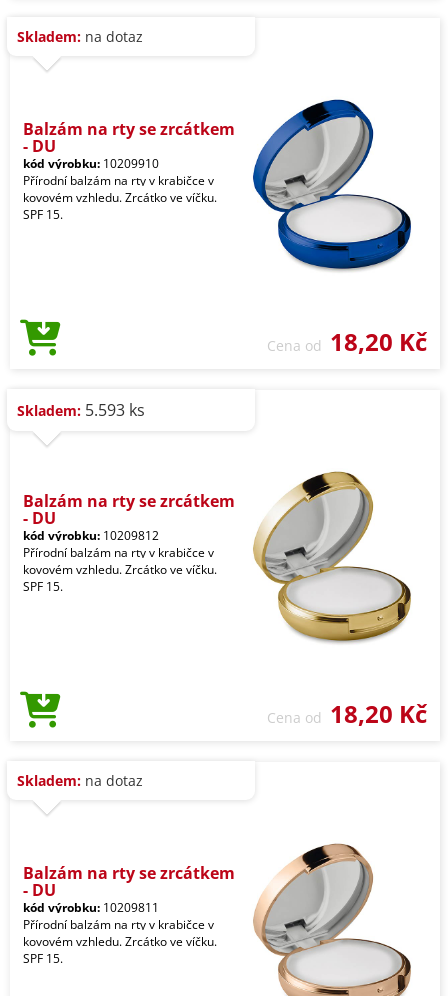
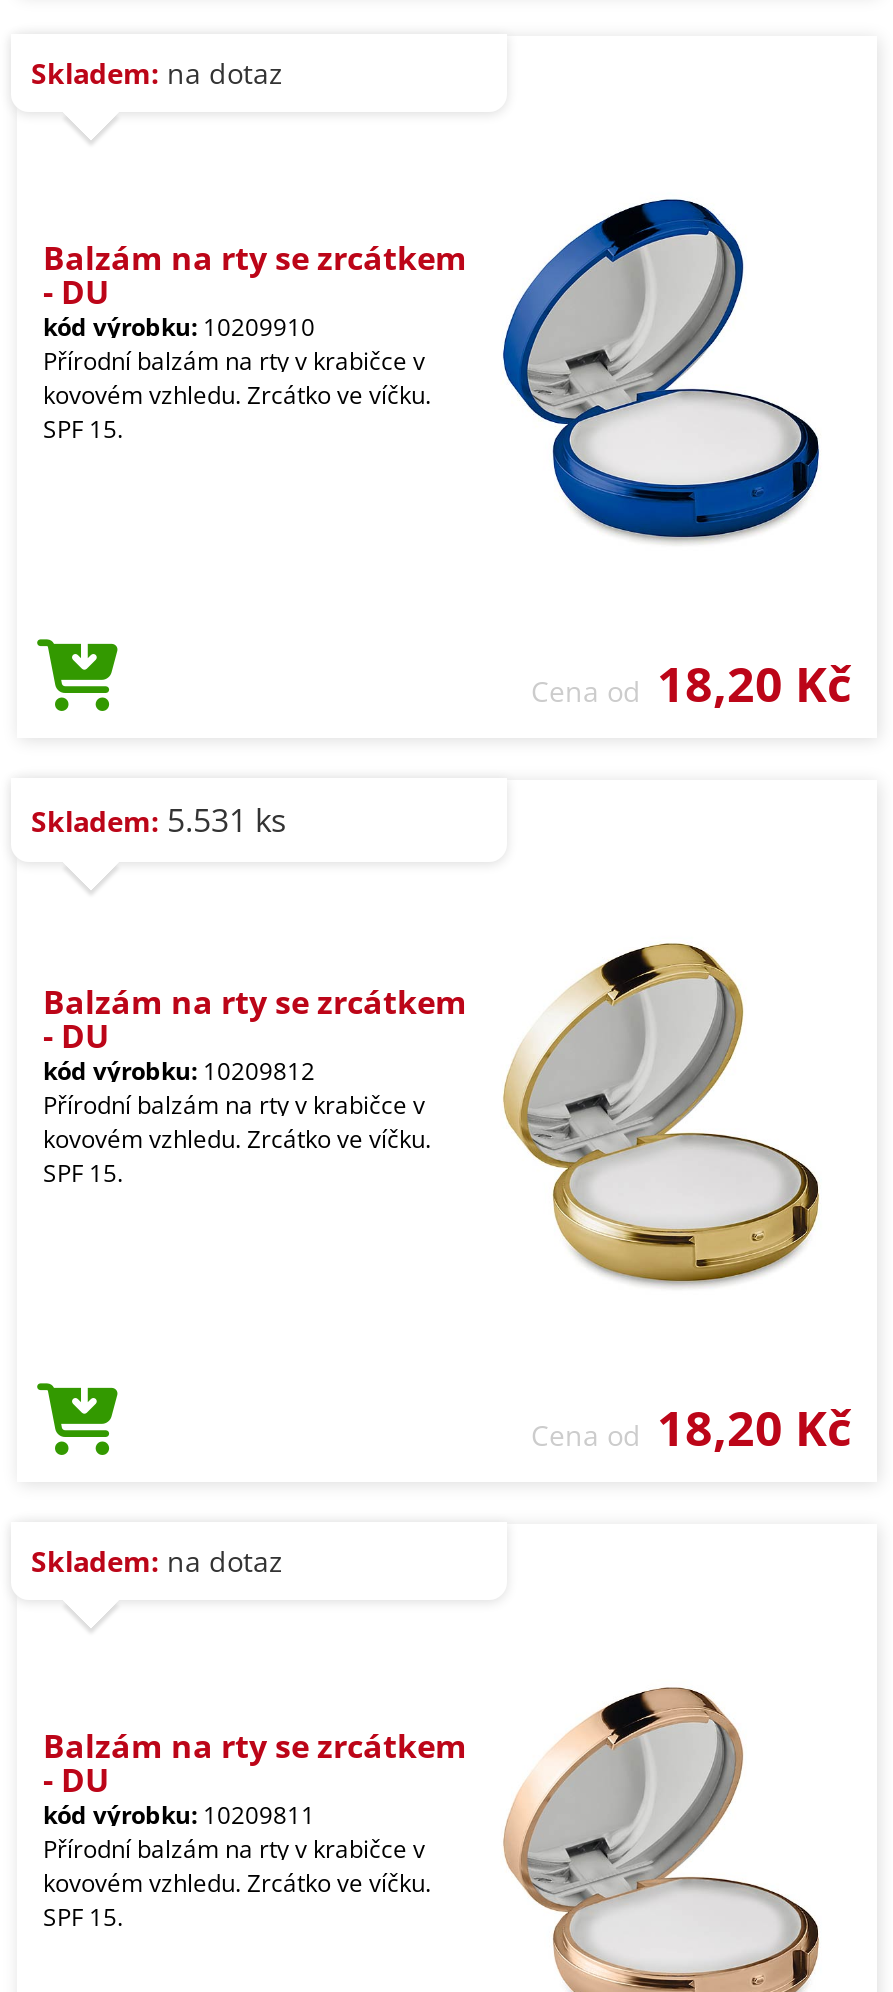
[17,399,145,421] Skladem: 5.593 ks -> [31,798,287,842] Skladem: 5.531 ks

